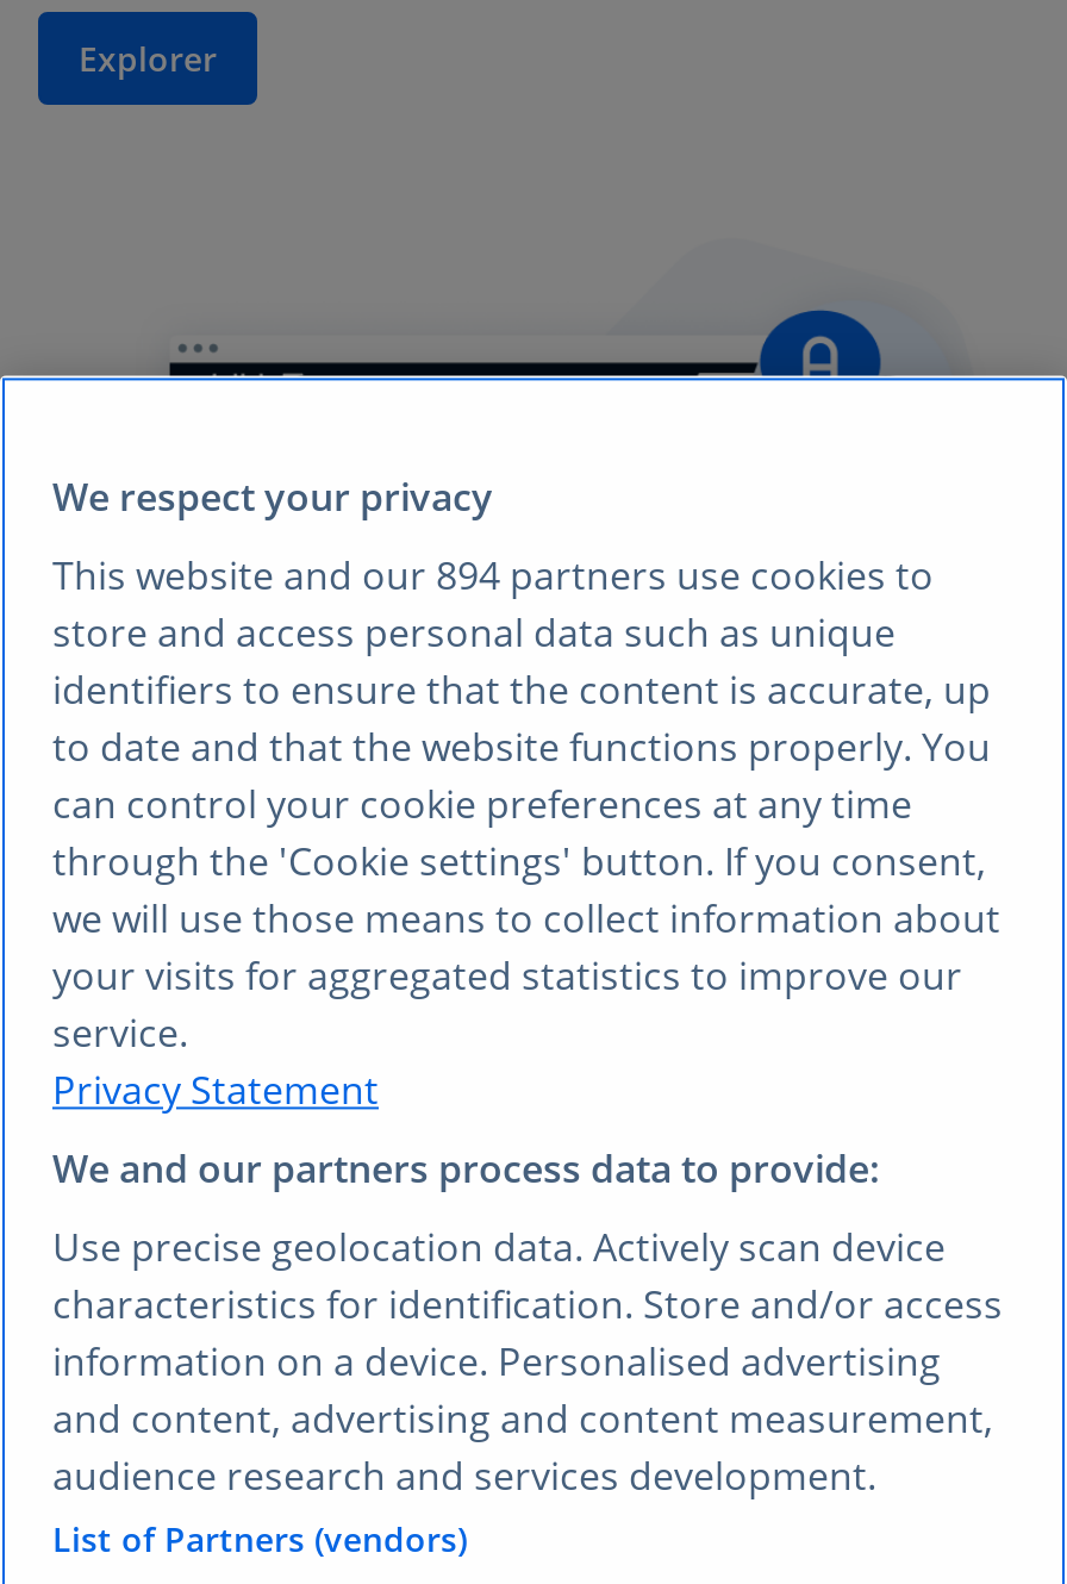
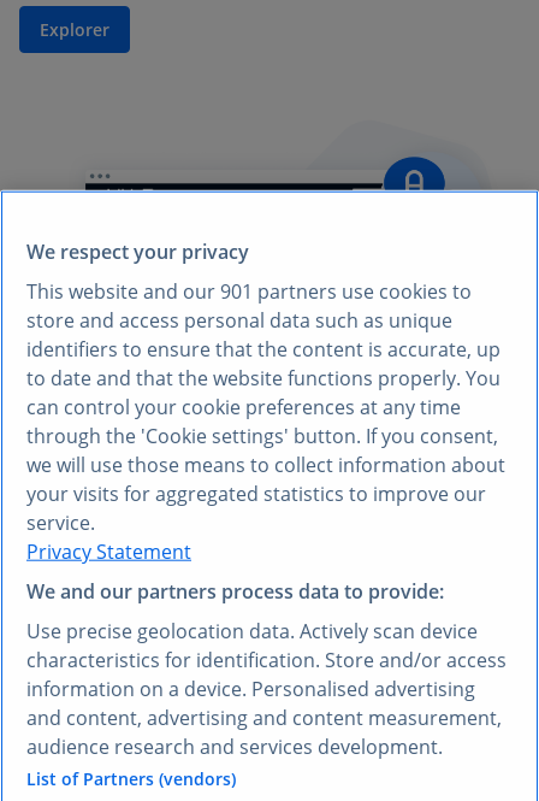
[52,550,934,602] This website and our 894 partners use cookies to -> [26,278,472,305] This website and our 901 partners use cookies to

